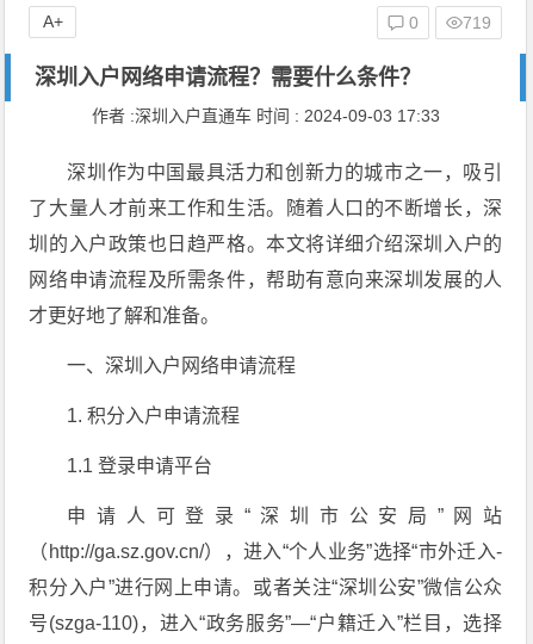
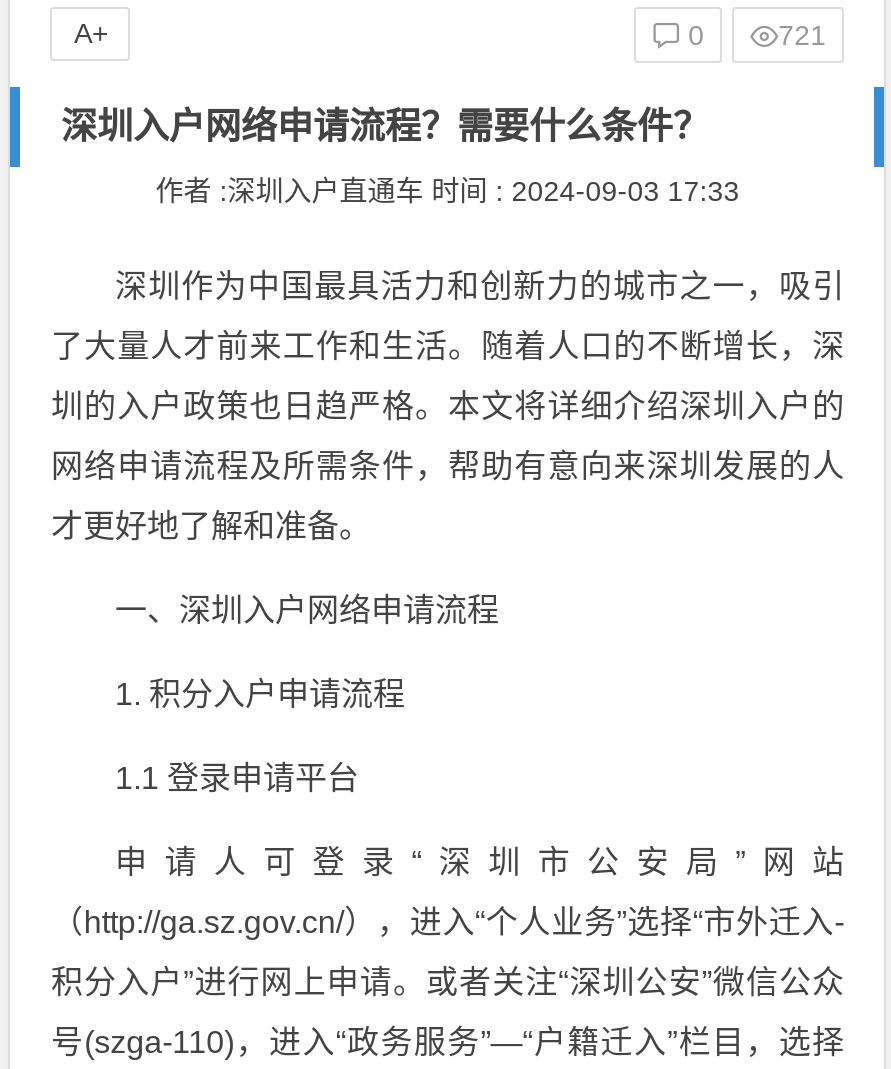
[463,13,491,32] 719 -> [778,19,826,51] 721

